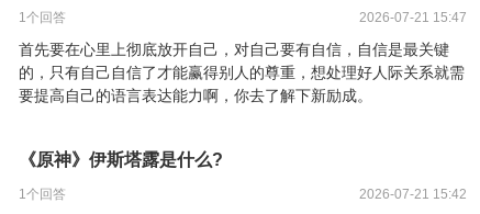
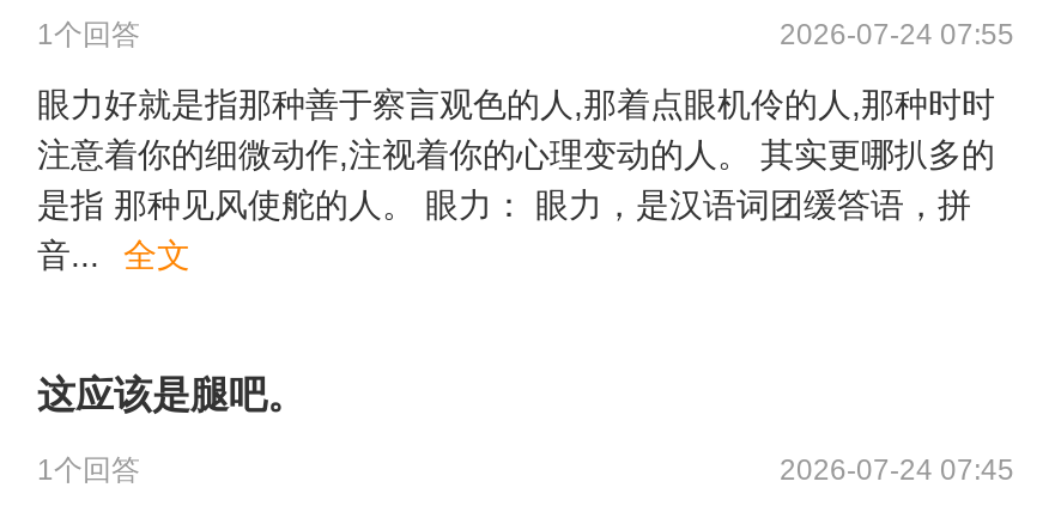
[359,10,467,25] 2026-07-21 15:47 -> [780,18,1014,51] 2026-07-24 07:55
[19,41,465,104] 首先要在心里上彻底放开自己，对自己要有自信，自信是最关键 | 的，只有自己自信了才能赢得别人的尊重，想处理好人际关系就需 | 要提高自己的语言表达能力啊，你去了解下新励成。 -> [37,85,995,274] 眼力好就是指那种善于察言观色的人,那着点眼机伶的人,那种时时 | 注意着你的细微动作,注视着你的心理变动的人。 其实更哪扒多的 | 是指 那种见风使舵的人。 眼力： 眼力，是汉语词团缓答语，拼 | 音... | 全文
[19,150,223,169] 《原神》伊斯塔露是什么? -> [37,374,305,415] 这应该是腿吧。
[359,187,467,202] 2026-07-21 15:42 -> [780,453,1014,487] 2026-07-24 07:45

